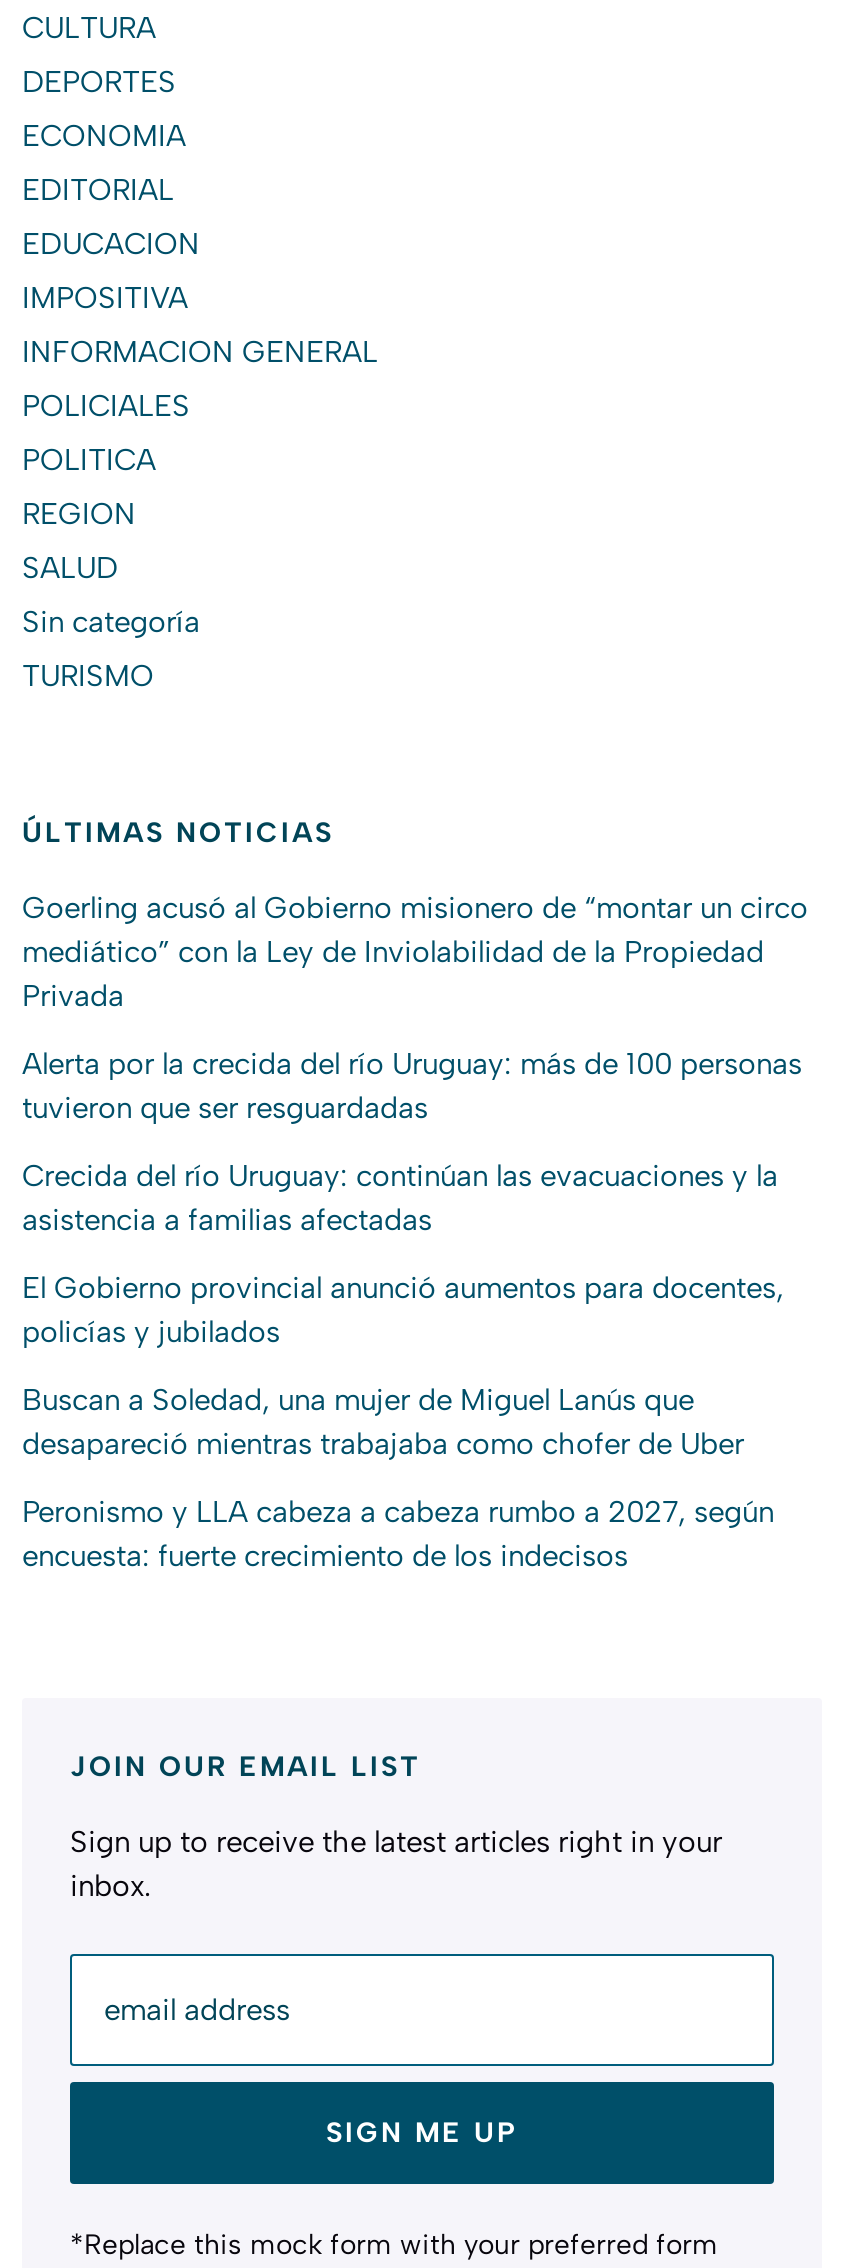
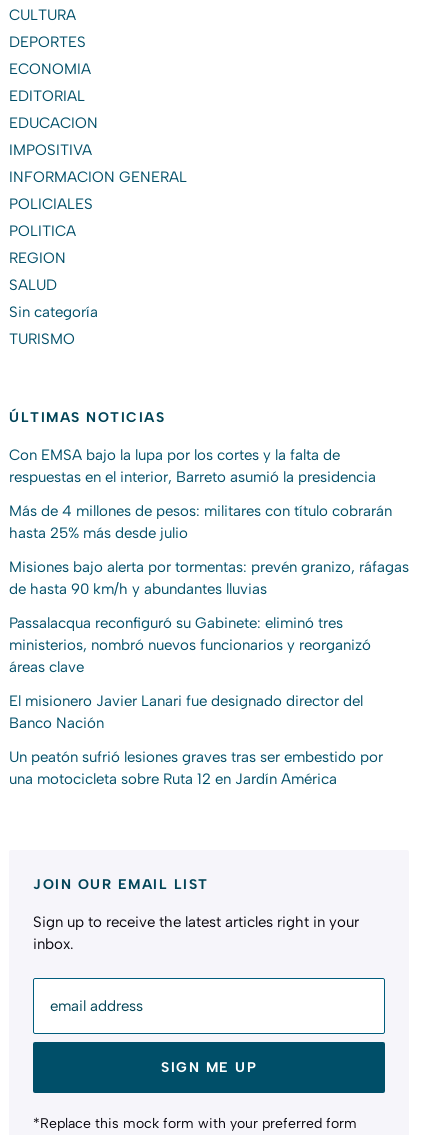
[22,891,808,1015] Goerling acusó al Gobierno misionero de “montar un circo | mediático” con la Ley de Inviolabilidad de la Propiedad | Privada -> [9,446,376,486] Con EMSA bajo la lupa por los cortes y la falta de | respuestas en el interior, Barreto asumió la presidencia
[22,1047,802,1127] Alerta por la crecida del río Uruguay: más de 100 personas | tuvieron que ser resguardadas -> [9,502,392,542] Más de 4 millones de pesos: militares con título cobrarán | hasta 25% más desde julio
[22,1159,778,1239] Crecida del río Uruguay: continúan las evacuaciones y la | asistencia a familias afectadas -> [9,558,409,598] Misiones bajo alerta por tormentas: prevén granizo, ráfagas | de hasta 90 km/h y abundantes lluvias
[22,1271,784,1351] El Gobierno provincial anunció aumentos para docentes, | policías y jubilados -> [9,614,371,676] Passalacqua reconfiguró su Gabinete: eliminó tres | ministerios, nombró nuevos funcionarios y reorganizó | áreas clave
[22,1383,744,1463] Buscan a Soledad, una mujer de Miguel Lanús que | desapareció mientras trabajaba como chofer de Uber -> [9,692,363,732] El misionero Javier Lanari fue designado director del | Banco Nación
[22,1495,774,1575] Peronismo y LLA cabeza a cabeza rumbo a 2027, según | encuesta: fuerte crecimiento de los indecisos -> [9,748,383,788] Un peatón sufrió lesiones graves tras ser embestido por | una motocicleta sobre Ruta 12 en Jardín América

